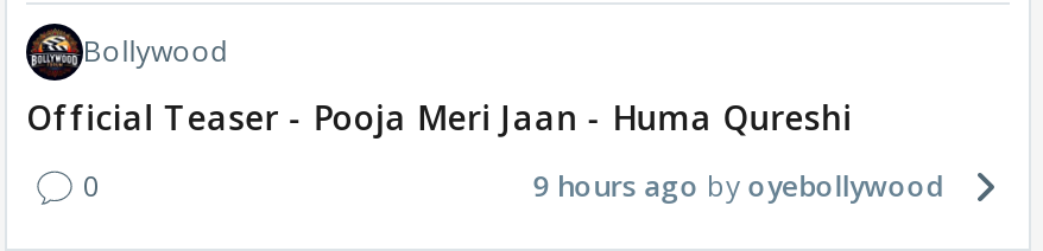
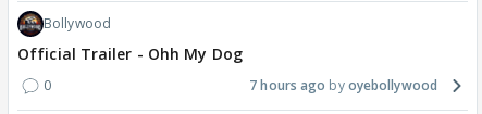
[26,95,852,140] Official Teaser - Pooja Meri Jaan - Huma Qureshi -> [17,44,243,64] Official Trailer - Ohh My Dog
[533,166,943,206] 9 hours ago oyebollywood -> [249,76,437,95] 7 hours ago oyebollywood

